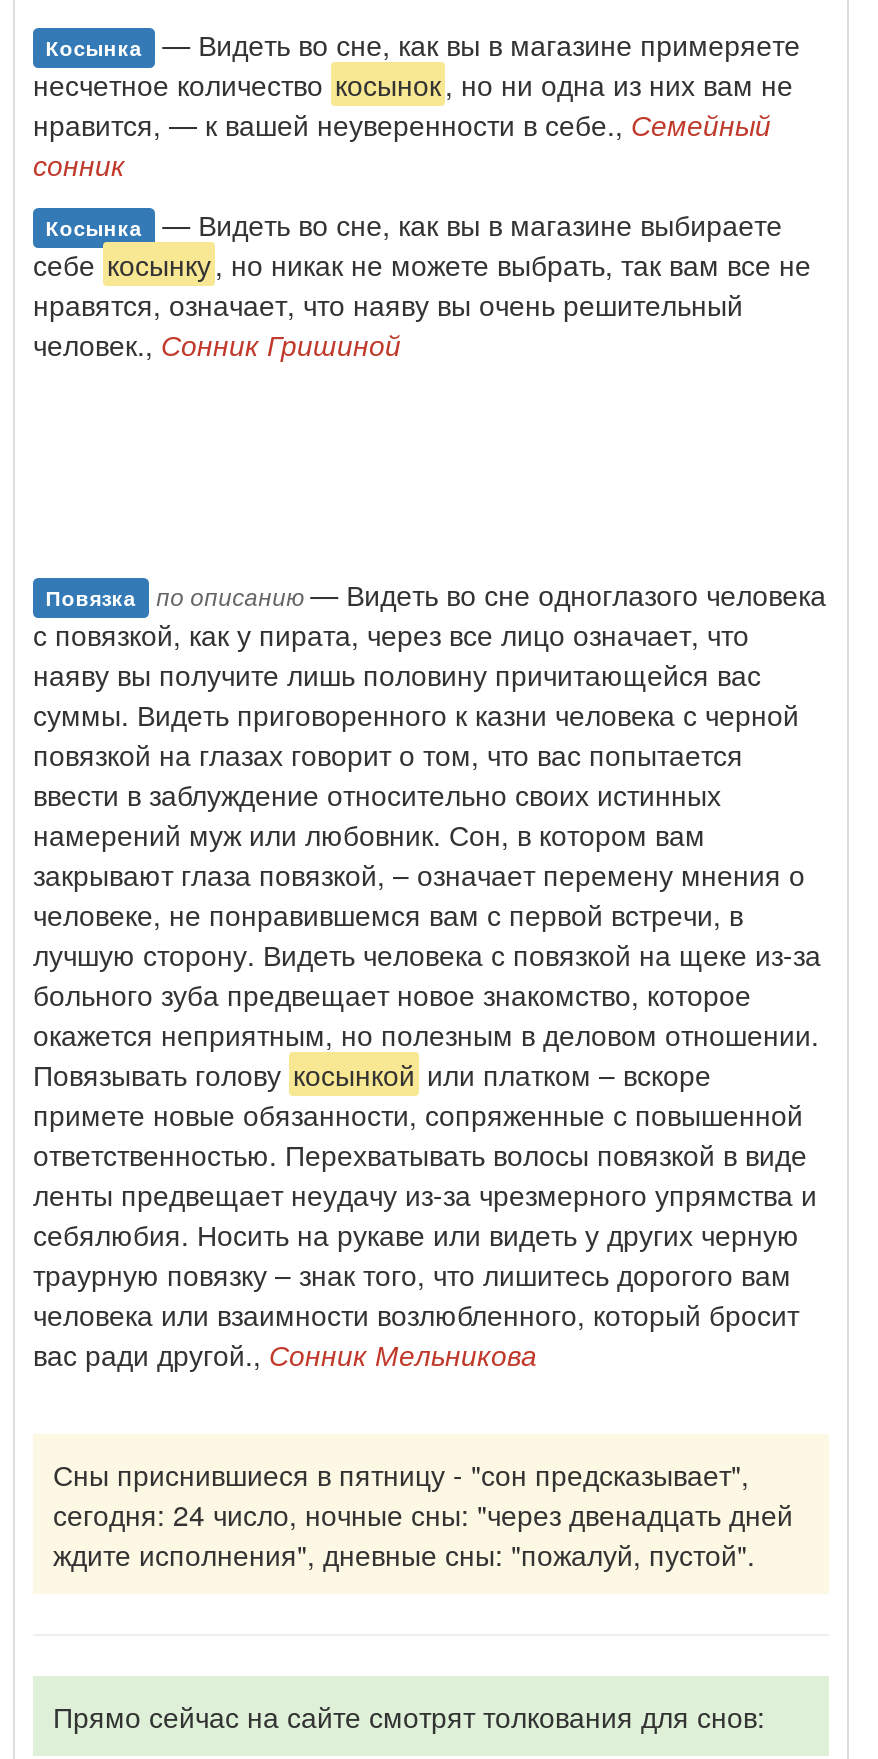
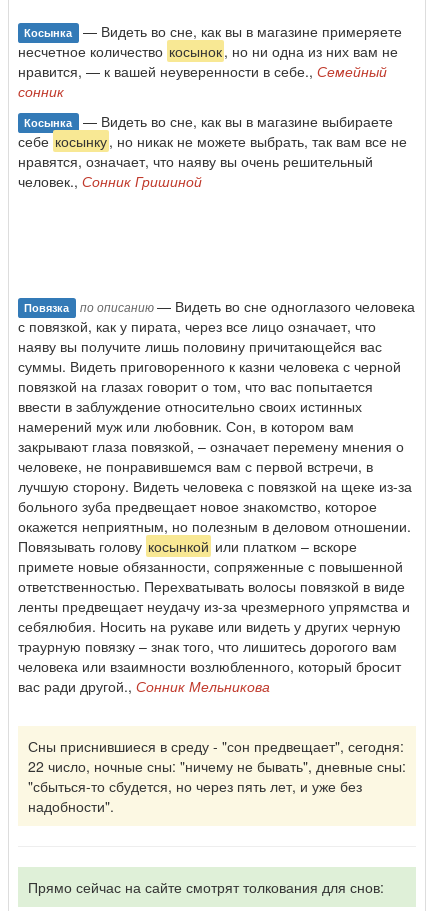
[53,1454,793,1574] Сны приснившиеся в пятницу - "сон предсказывает", | сегодня: 24 число, ночные сны: "через двенадцать дней | ждите исполнения", дневные сны: "пожалуй, пустой". -> [28,736,406,816] Сны приснившиеся в среду - "сон предвещает", сегодня: | 22 число, ночные сны: "ничему не бывать", дневные сны: | "сбыться-то сбудется, но через пять лет, и уже без | надобности".

